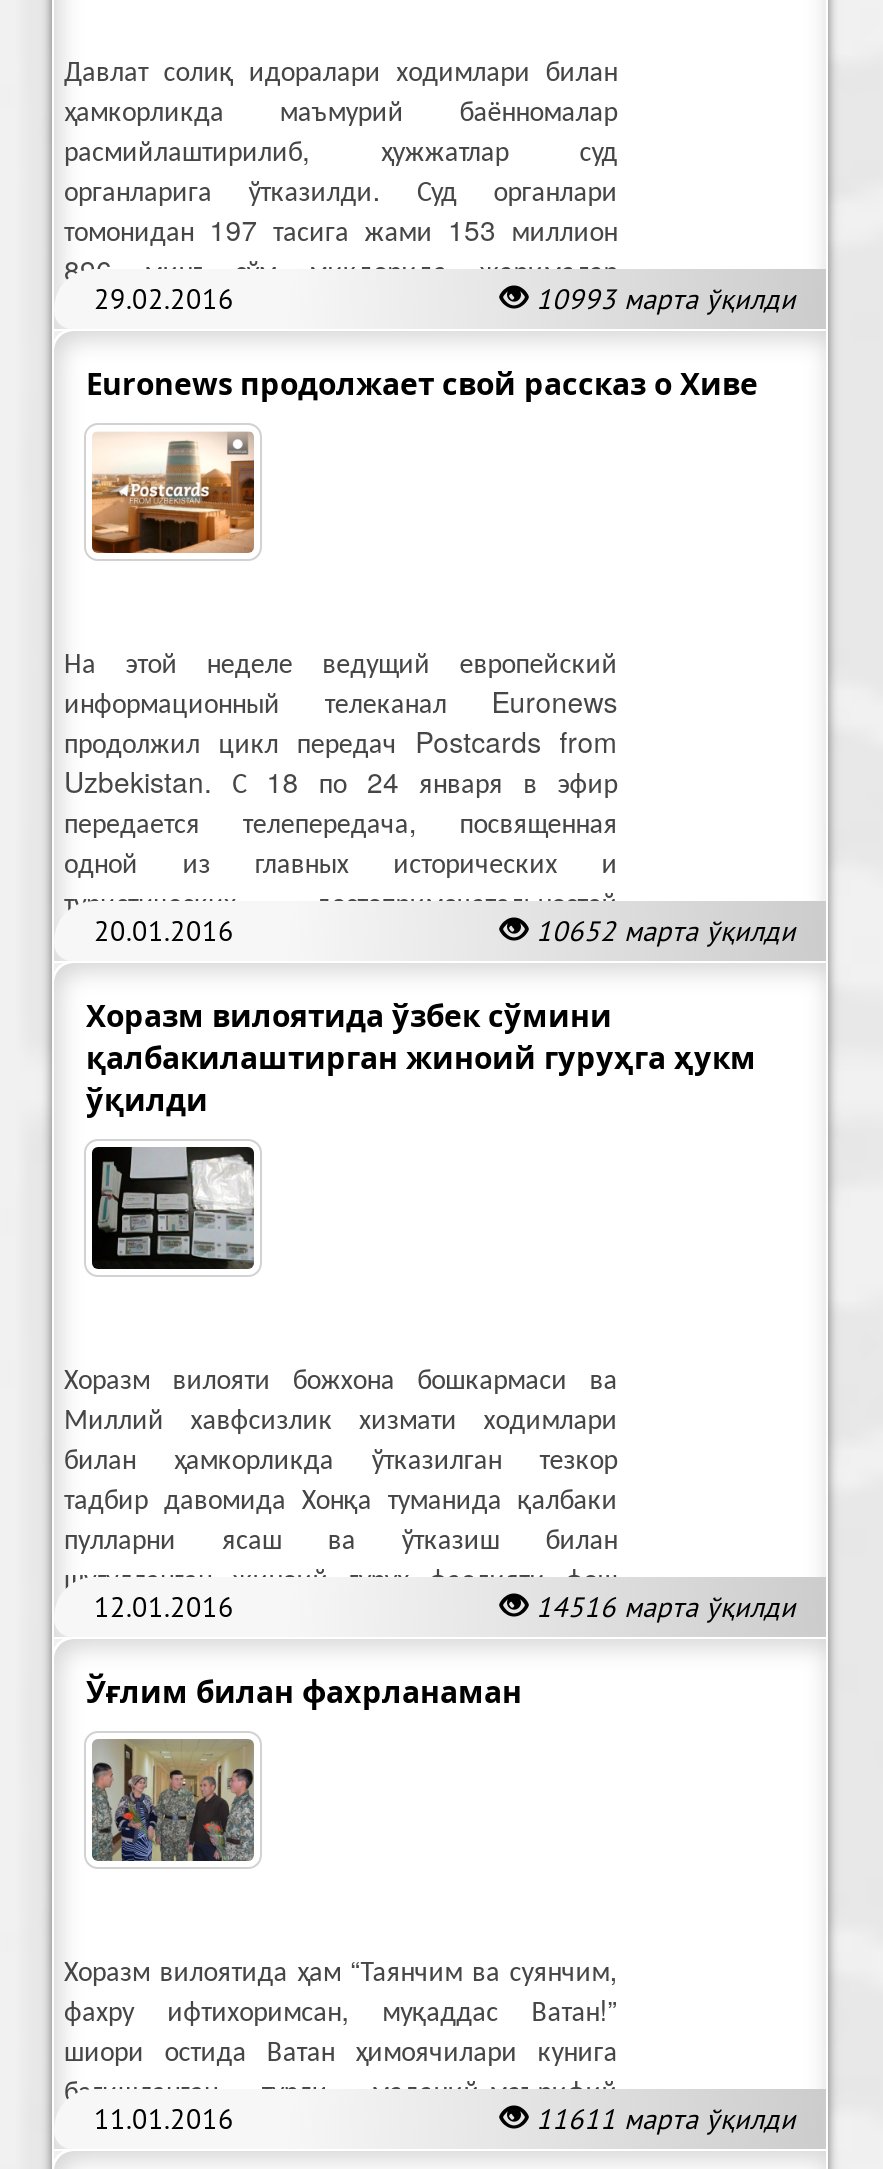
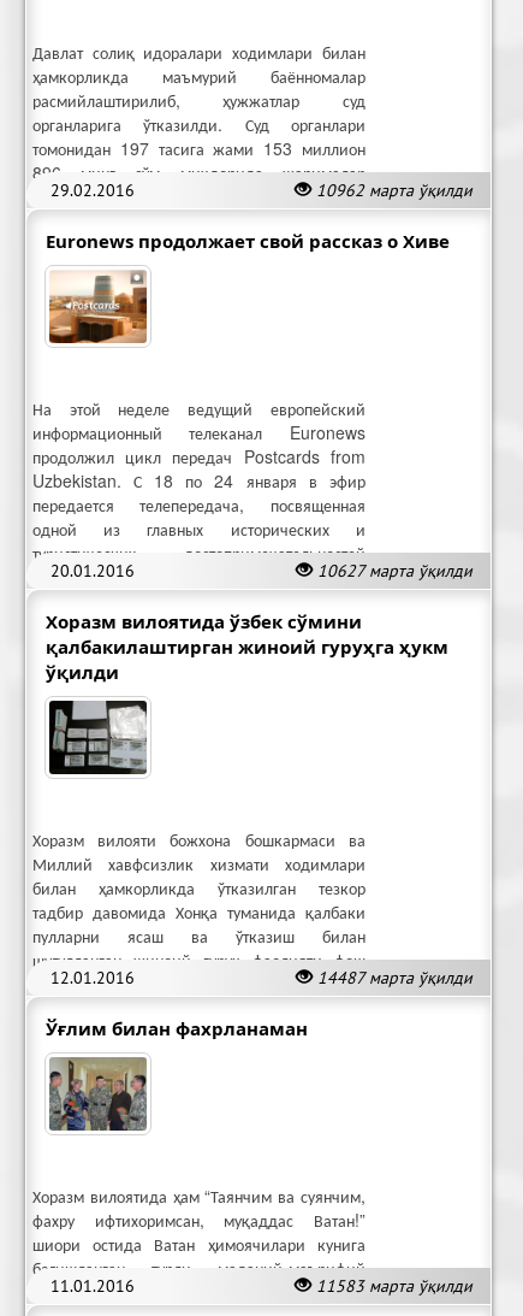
[536,281,796,317] 10993 марта ўқилди -> [316,179,473,201] 10962 марта ўқилди
[536,913,796,949] 10652 марта ўқилди -> [317,560,473,581] 10627 марта ўқилди
[536,1589,796,1625] 14516 марта ўқилди -> [317,967,473,988] 14487 марта ўқилди
[536,2101,796,2137] 11611 марта ўқилди -> [316,1275,473,1297] 11583 марта ўқилди

